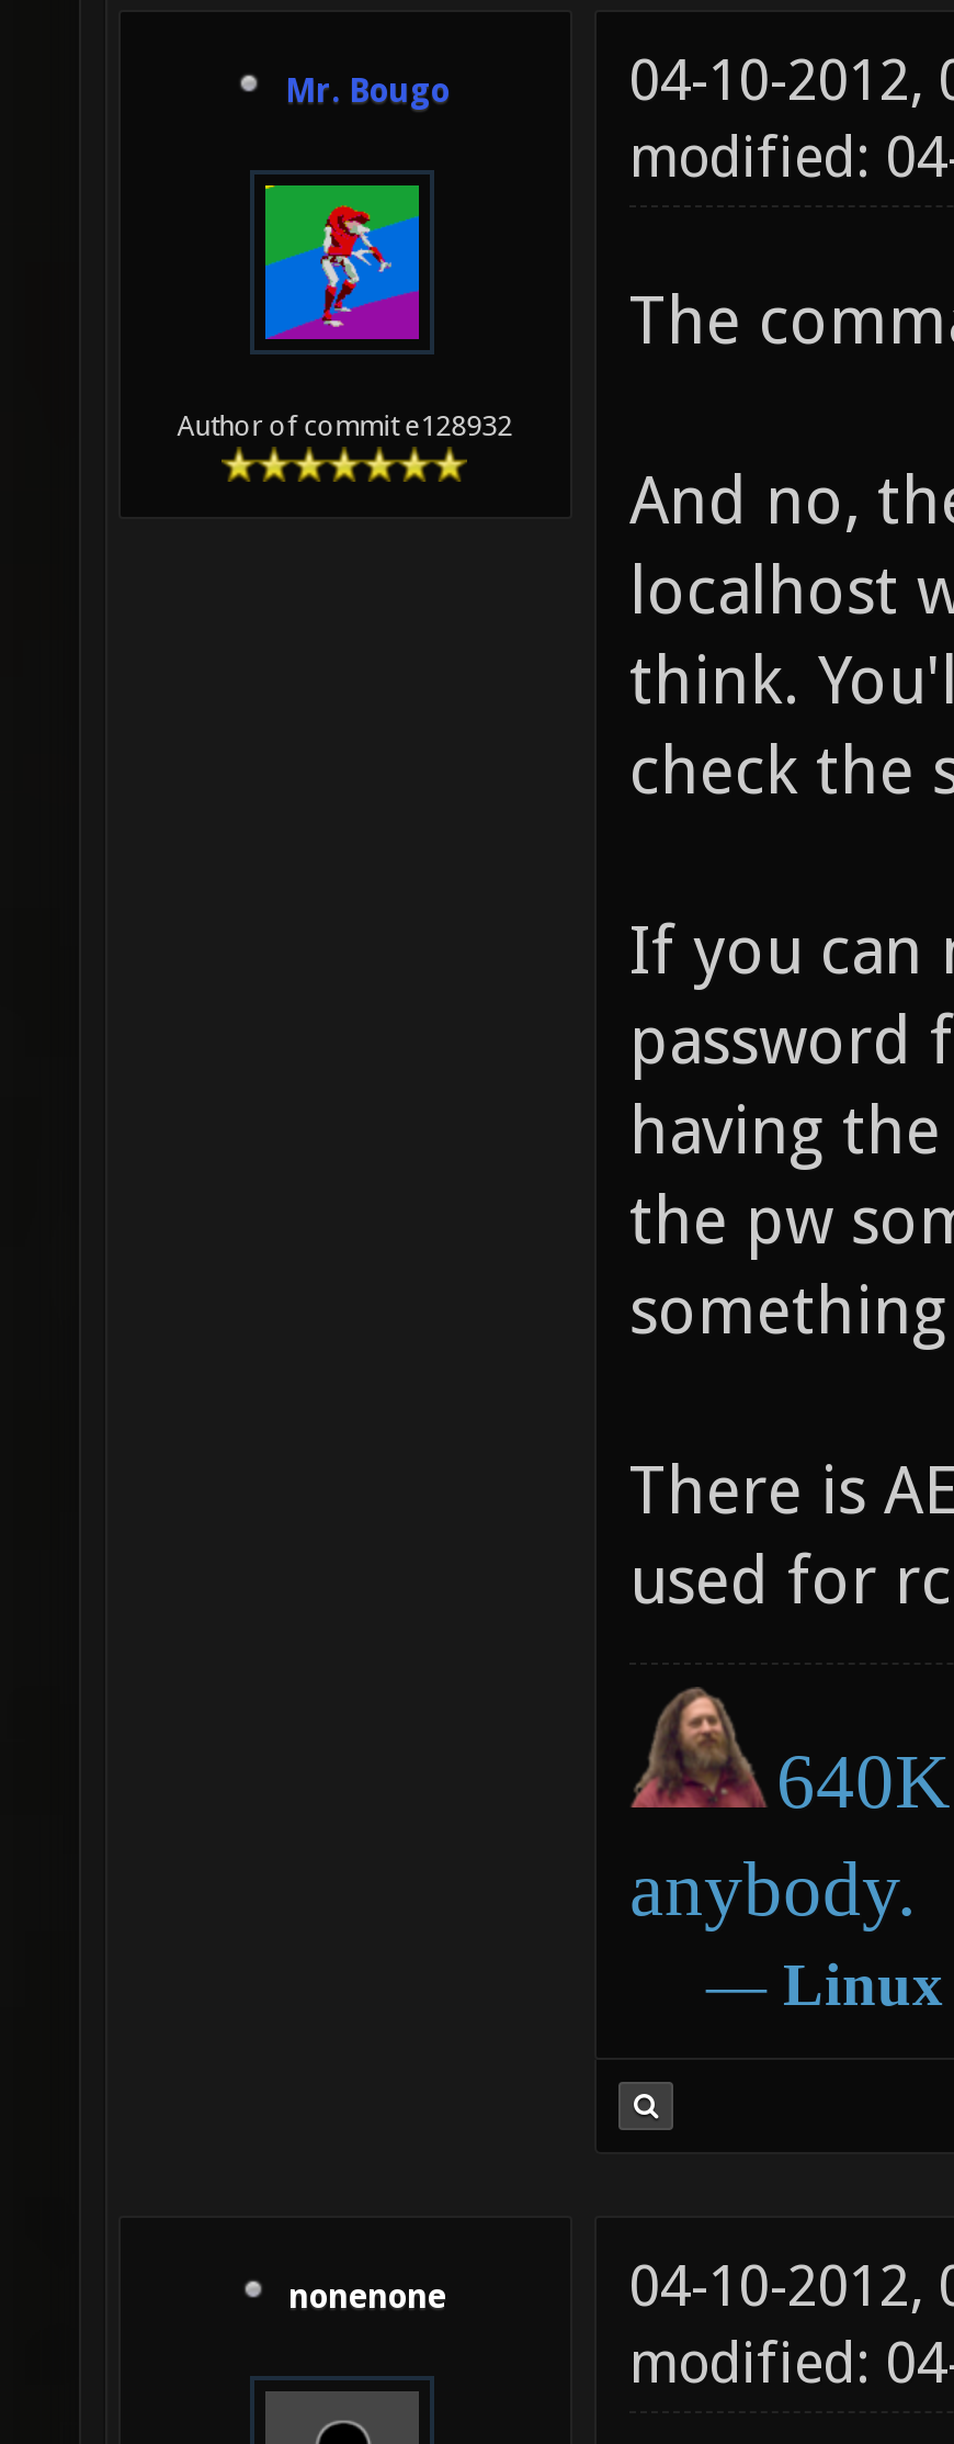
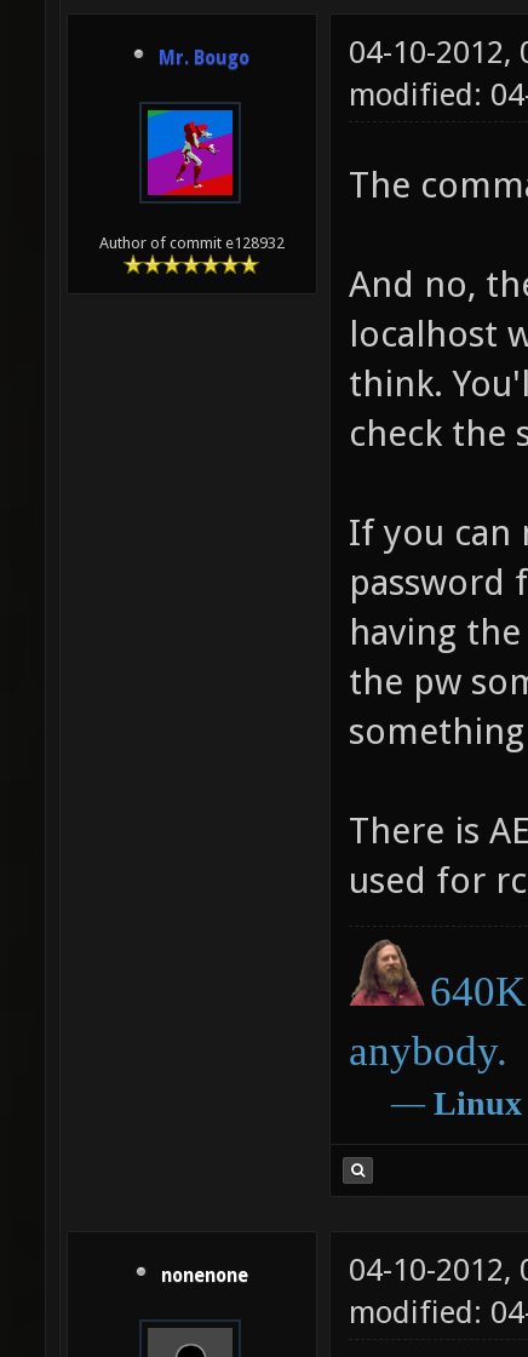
[263,183,421,341] [image] -> [147,109,234,196] [image]

